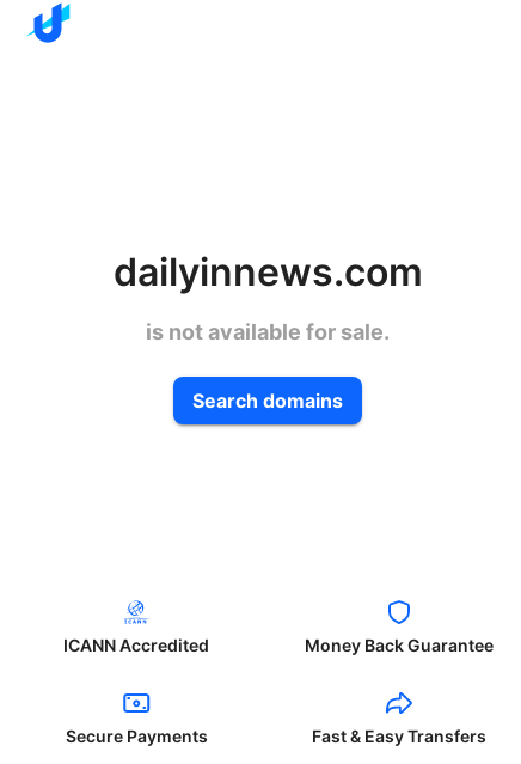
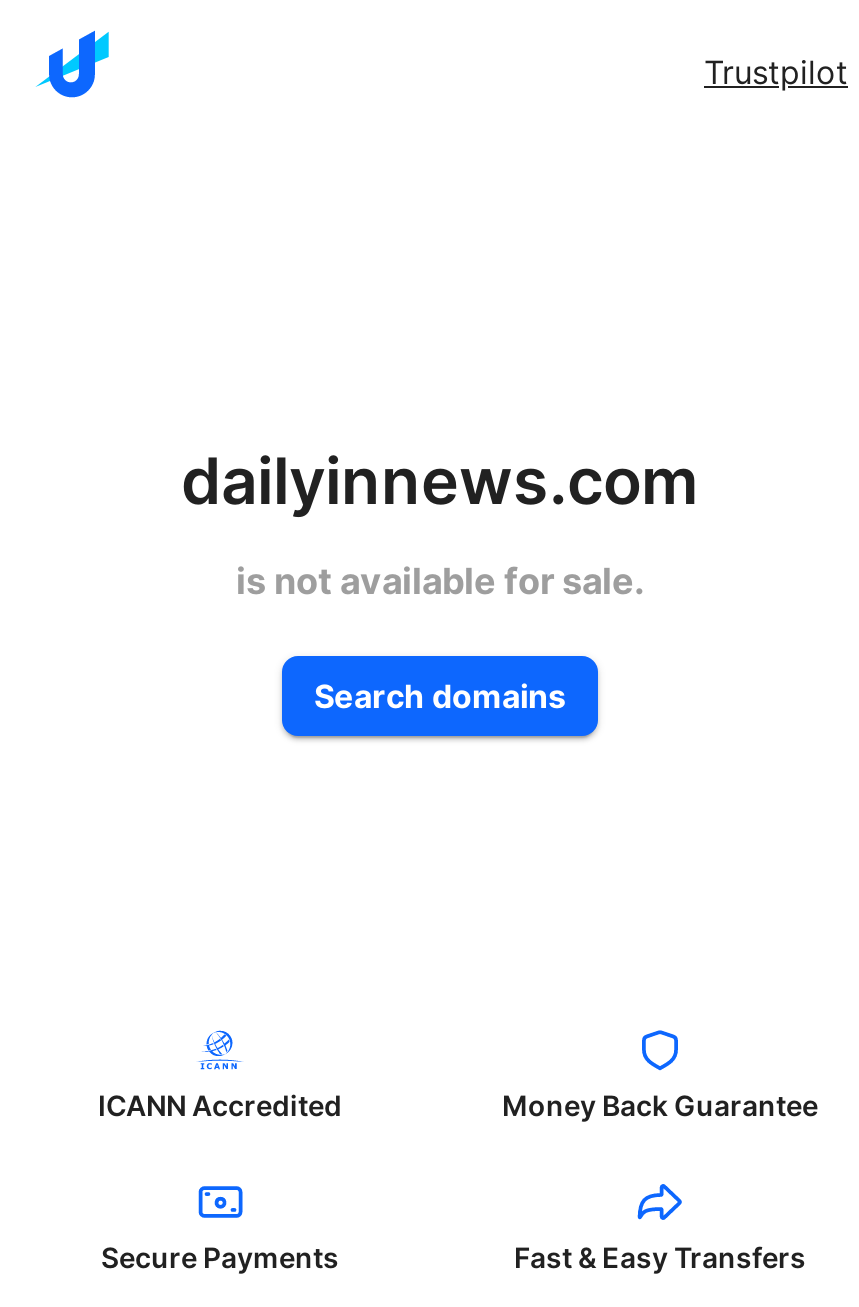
none -> [704,52,848,92] Trustpilot

